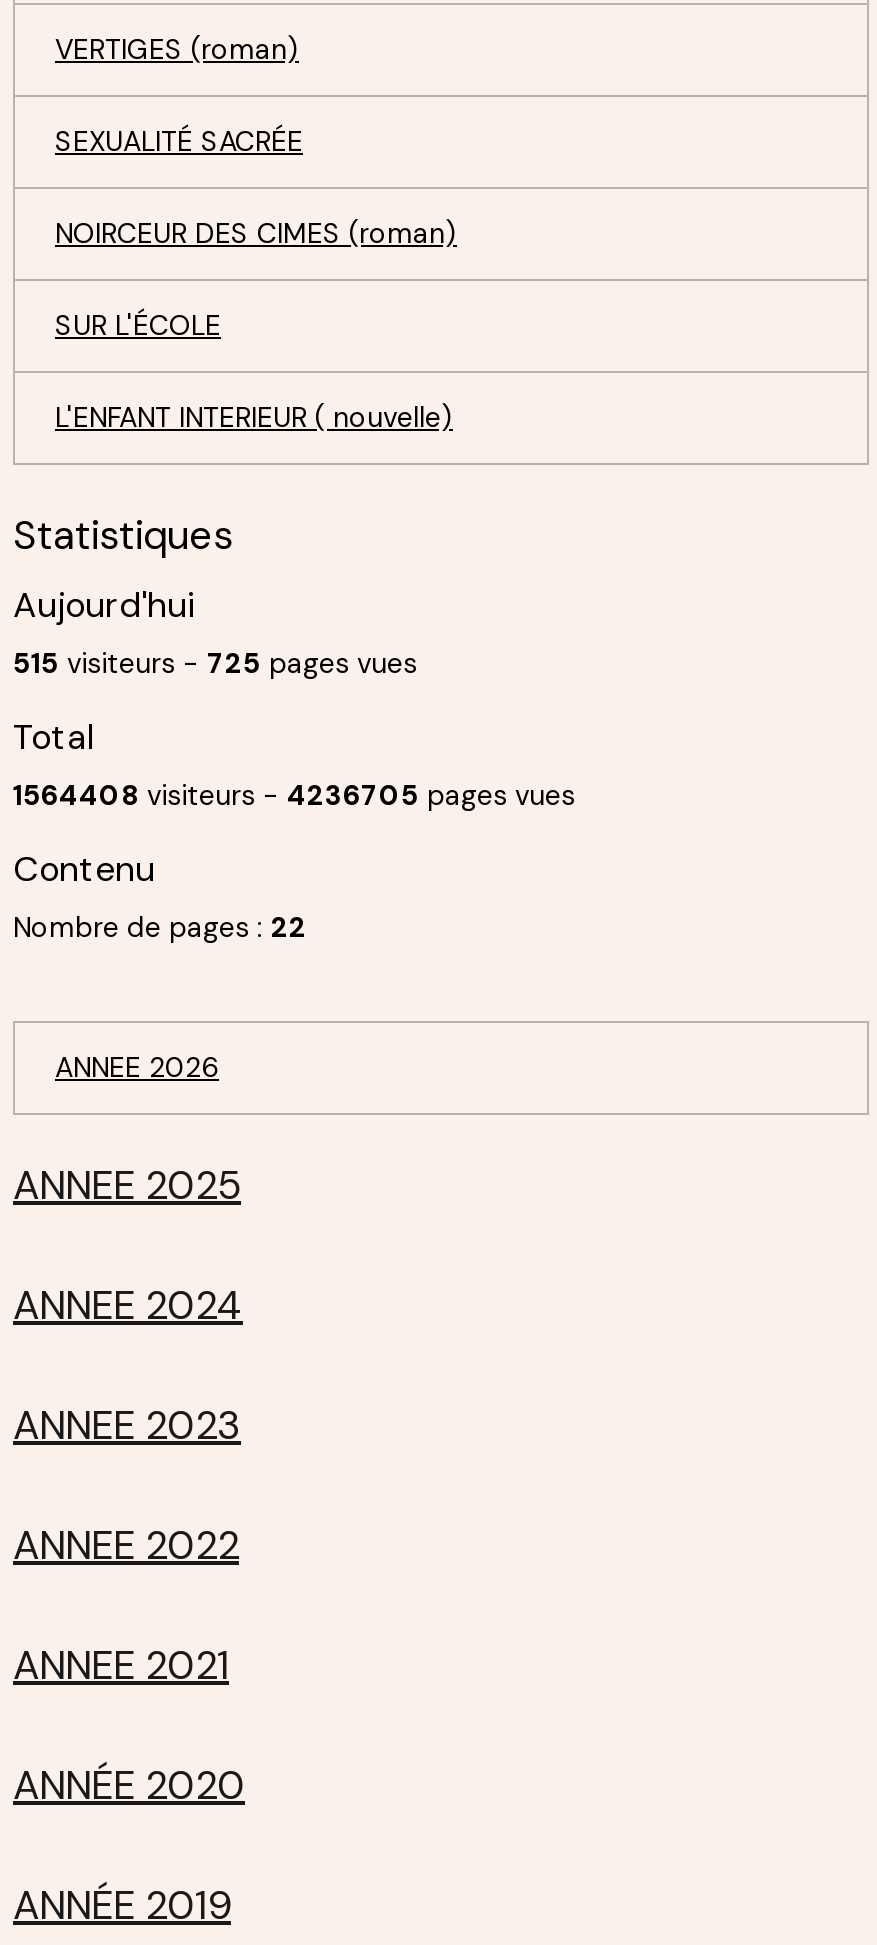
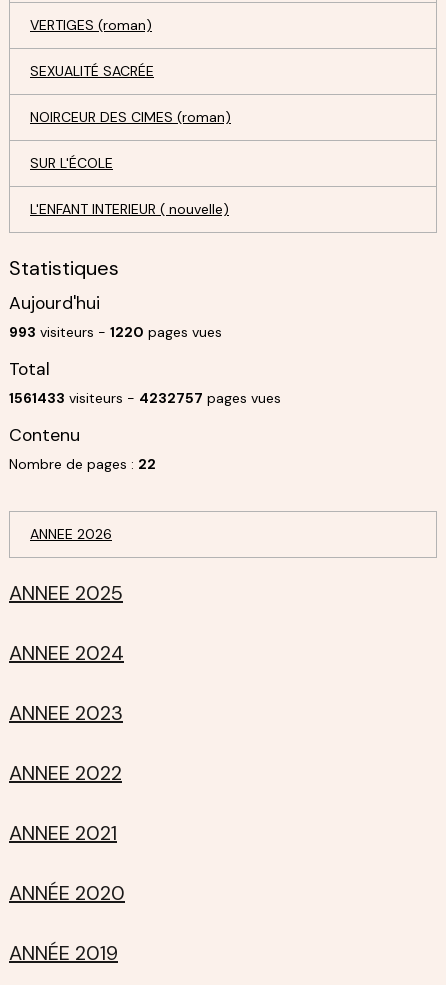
[13,644,417,680] 515 visiteurs - 725 pages vues -> [9,323,222,341] 993 visiteurs - 1220 pages vues
[13,776,575,812] 1564408 visiteurs - 4236705 pages vues -> [9,389,281,407] 1561433 visiteurs - 4232757 pages vues

